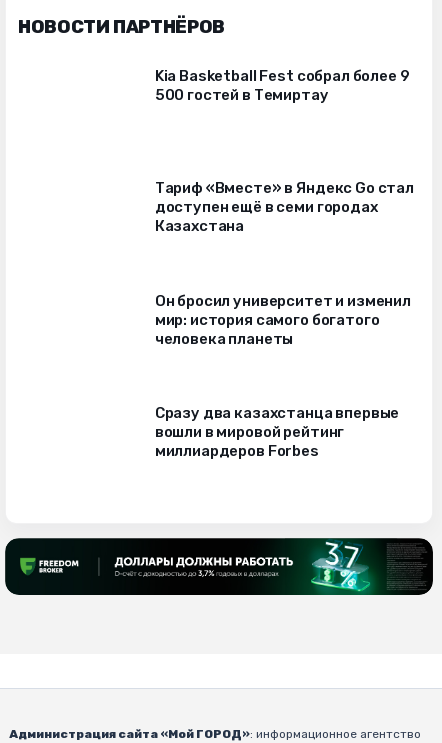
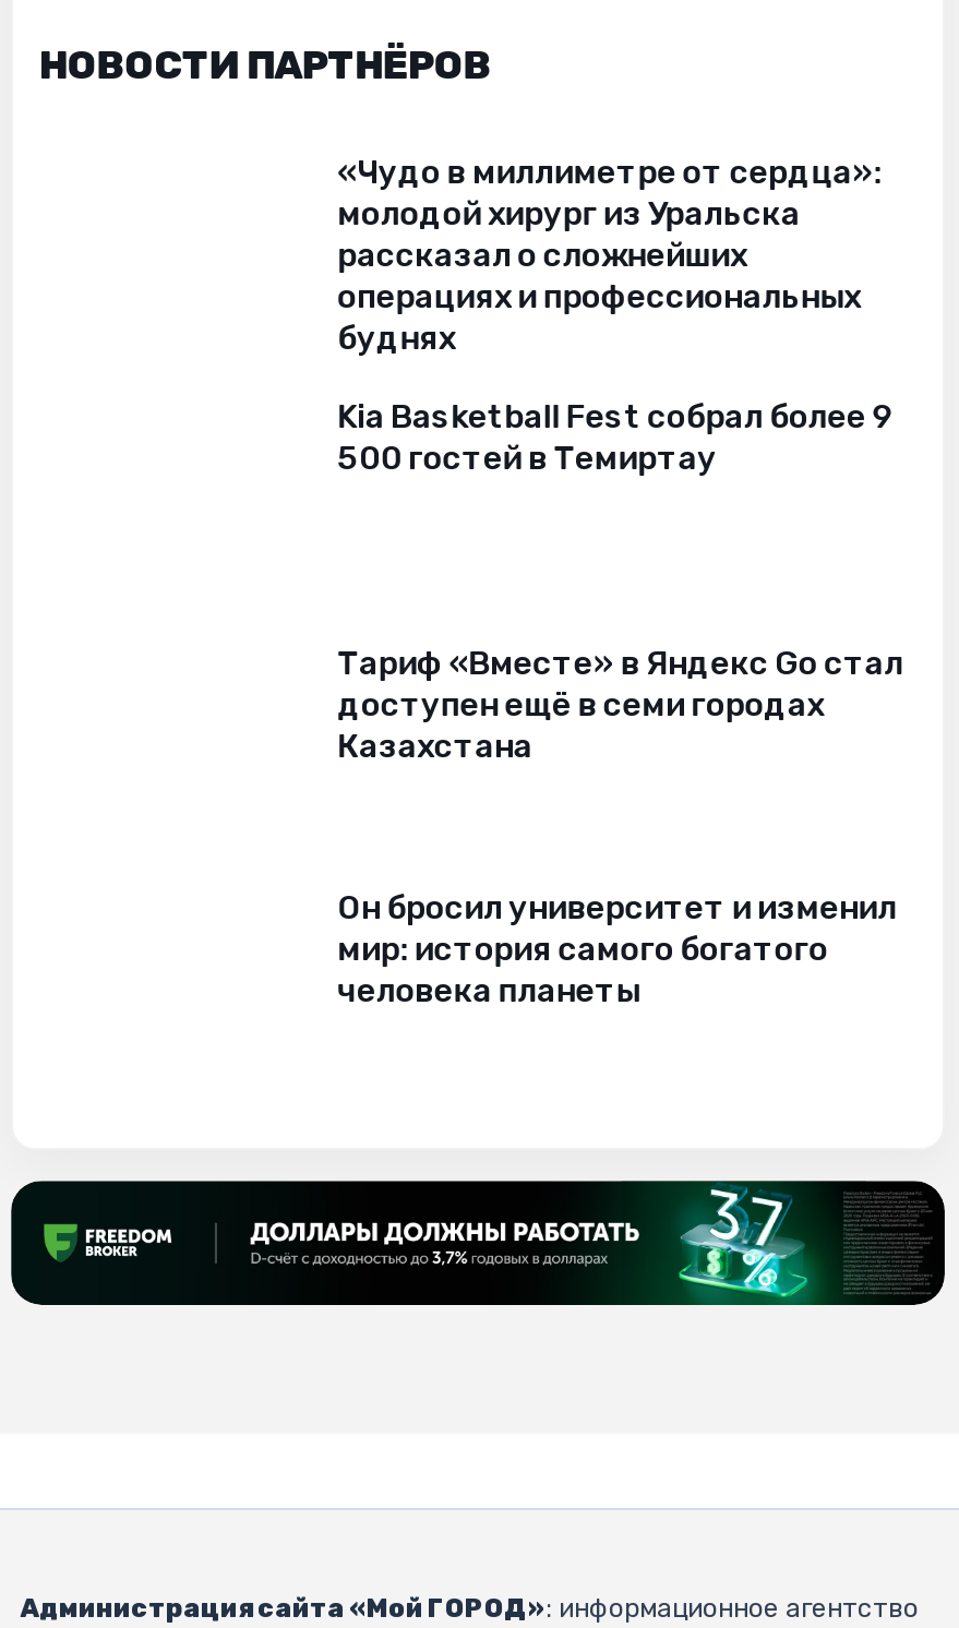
none -> [338,153,882,358] «Чудо в миллиметре от сердца»: | молодой хирург из Уральска | рассказал о сложнейших | операциях и профессиональных | буднях
moved [155,86,414,348] -> [338,440,903,1011]: 500 гостей в Темиртау | Тариф «Вместе» в Яндекс Go стал | доступен ещё в семи городах | Казахстана | Он бросил университет и изменил | мир: история самого богатого | человека планеты
[155,404,399,460] Сразу два казахстанца впервые | вошли в мировой рейтинг | миллиардеров Forbes -> none

